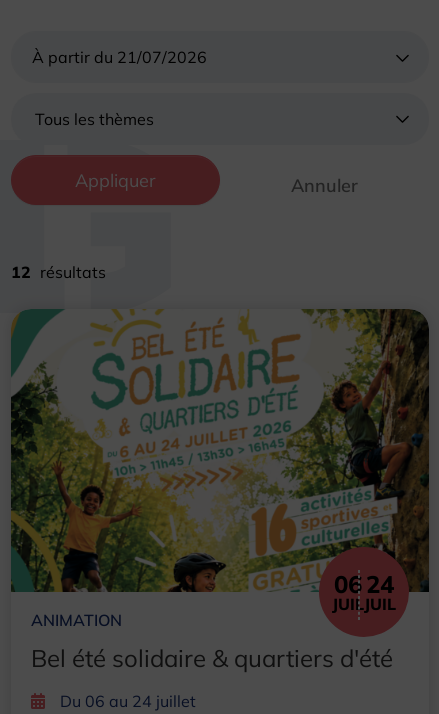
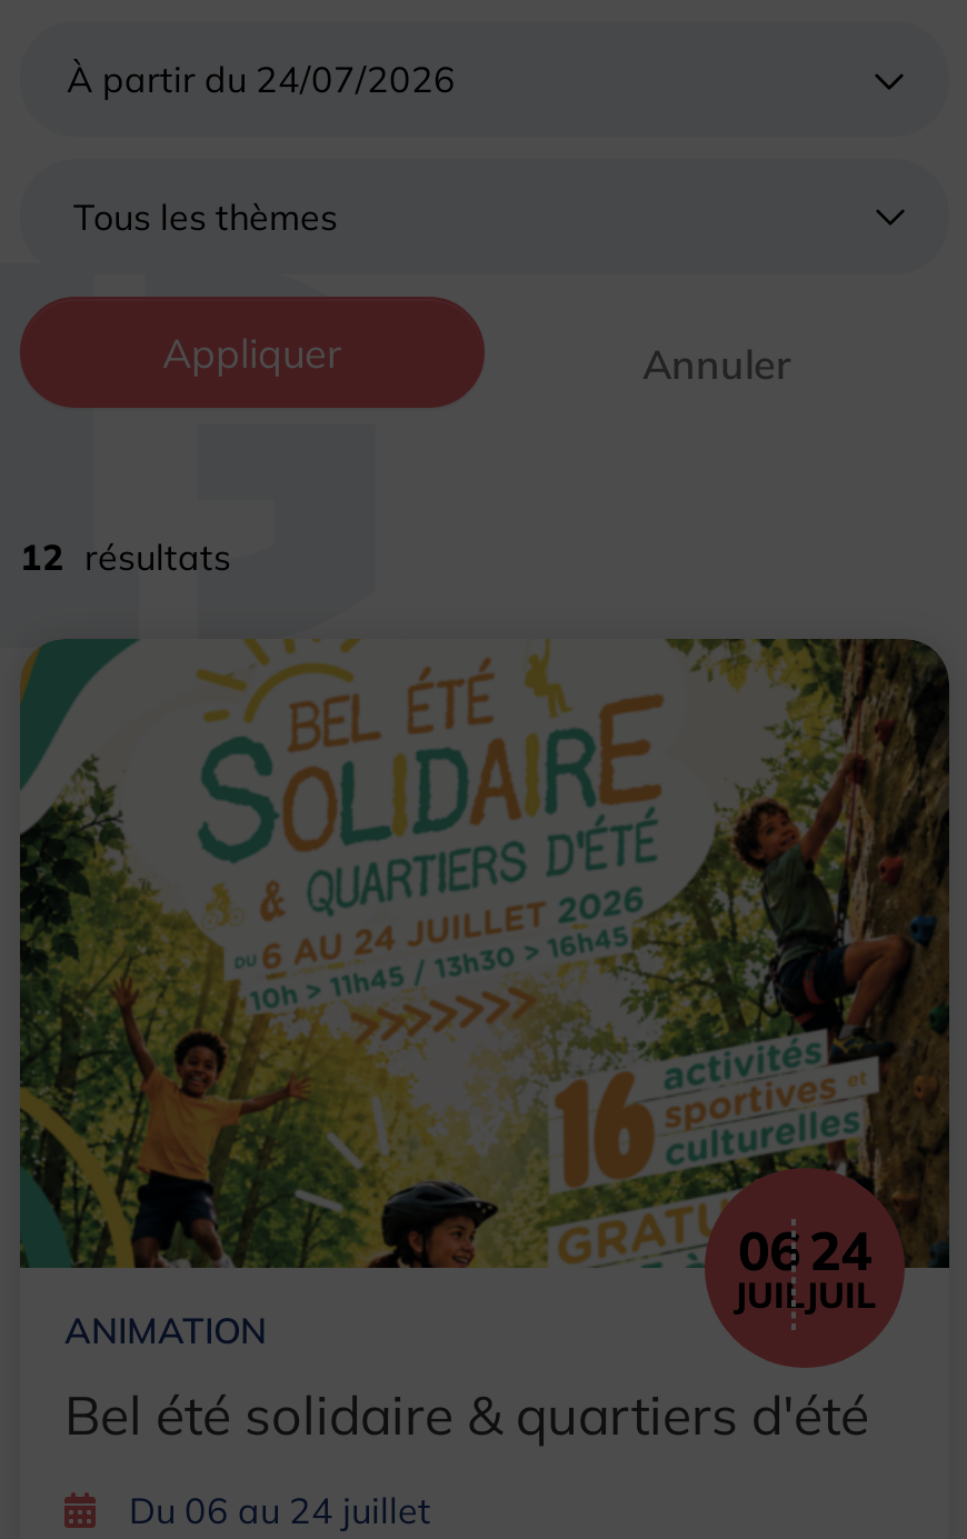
[32,47,207,67] À partir du 21/07/2026 -> [67,57,456,101] À partir du 24/07/2026

